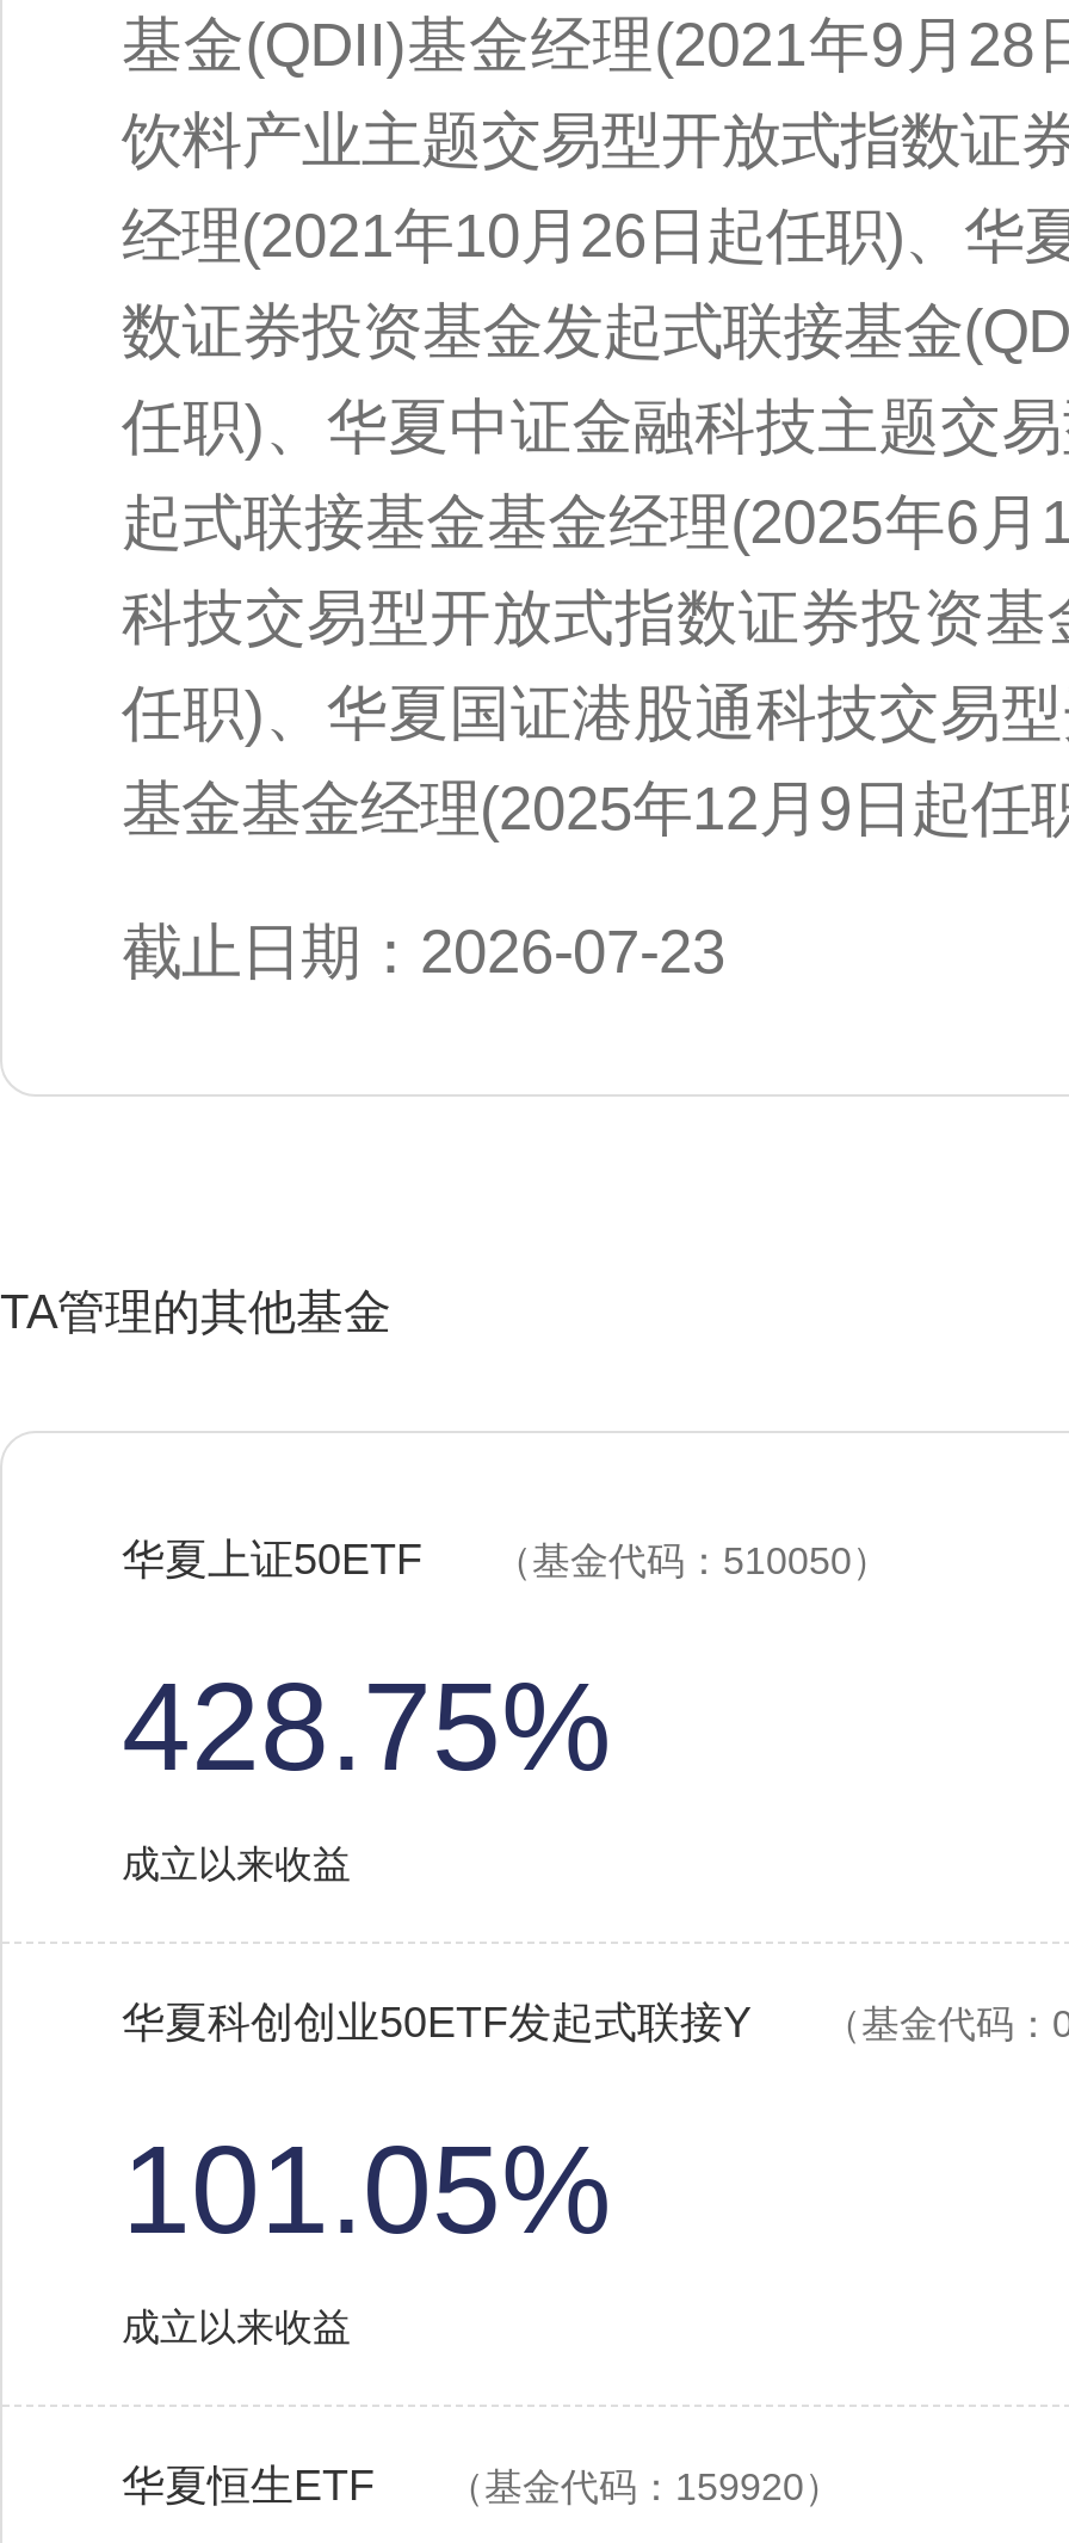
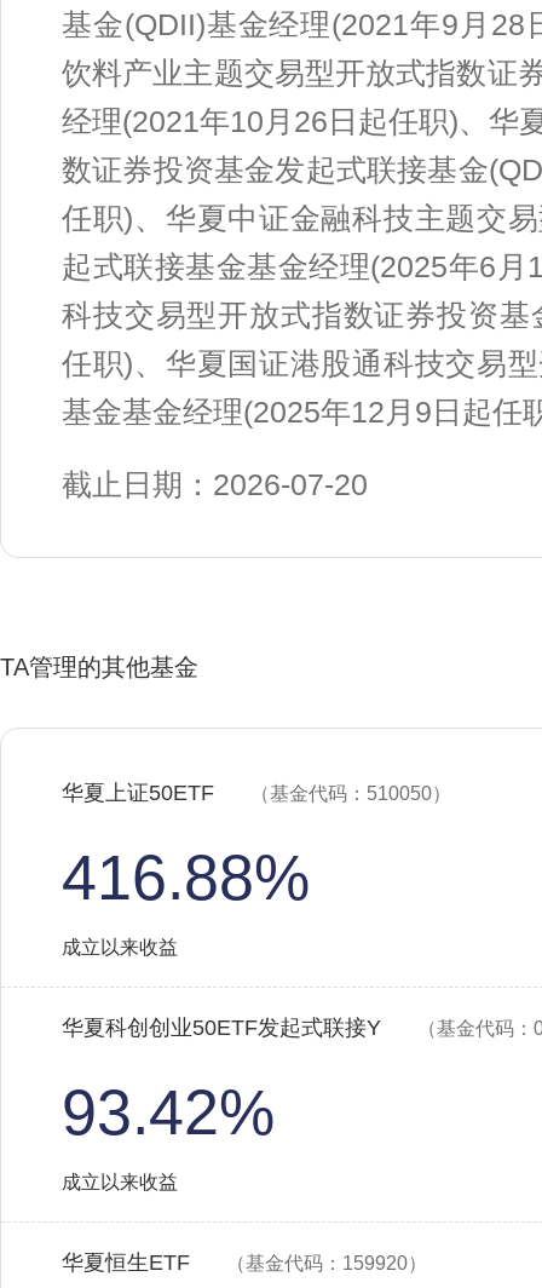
[122,918,725,985] 截止日期：2026-07-23 -> [62,467,368,501] 截止日期：2026-07-20
[122,1658,611,1796] 428.75% -> [62,843,310,913] 416.88%
[122,2121,611,2259] 101.05% -> [62,1077,275,1148] 93.42%

